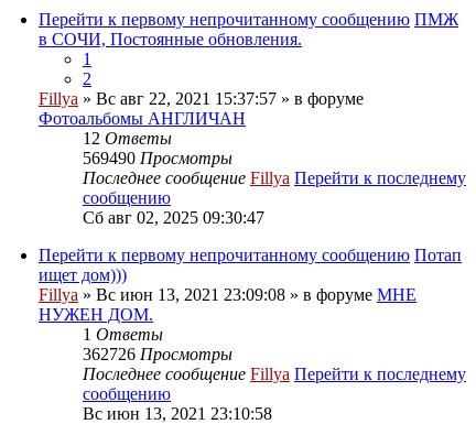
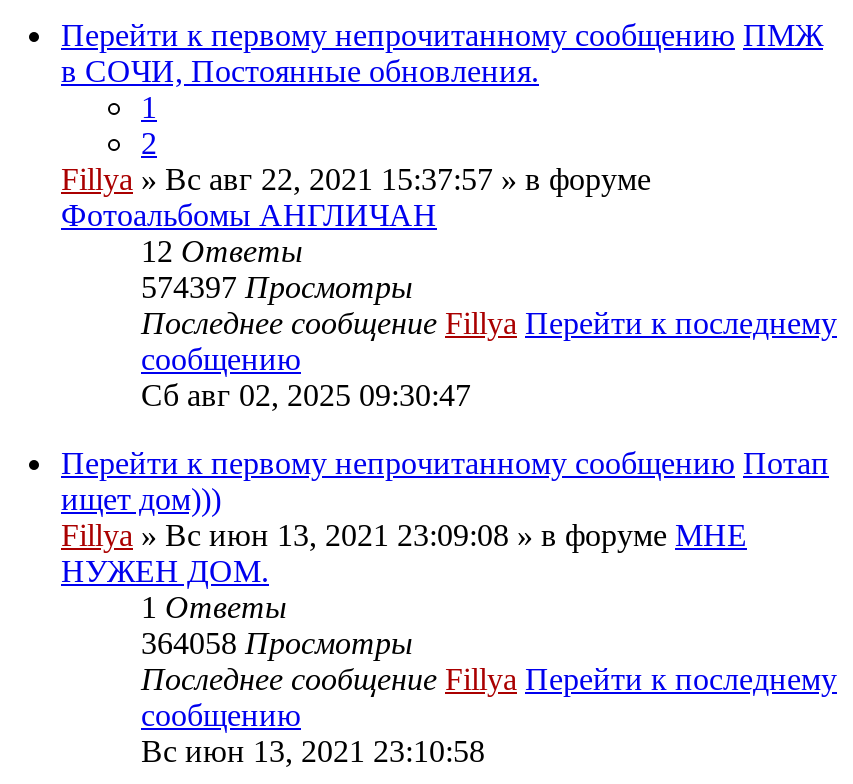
[83,149,232,167] 569490 Просмотры -> [141,270,413,304] 574397 Просмотры
[83,345,232,363] 362726 Просмотры -> [141,626,413,660] 364058 Просмотры

